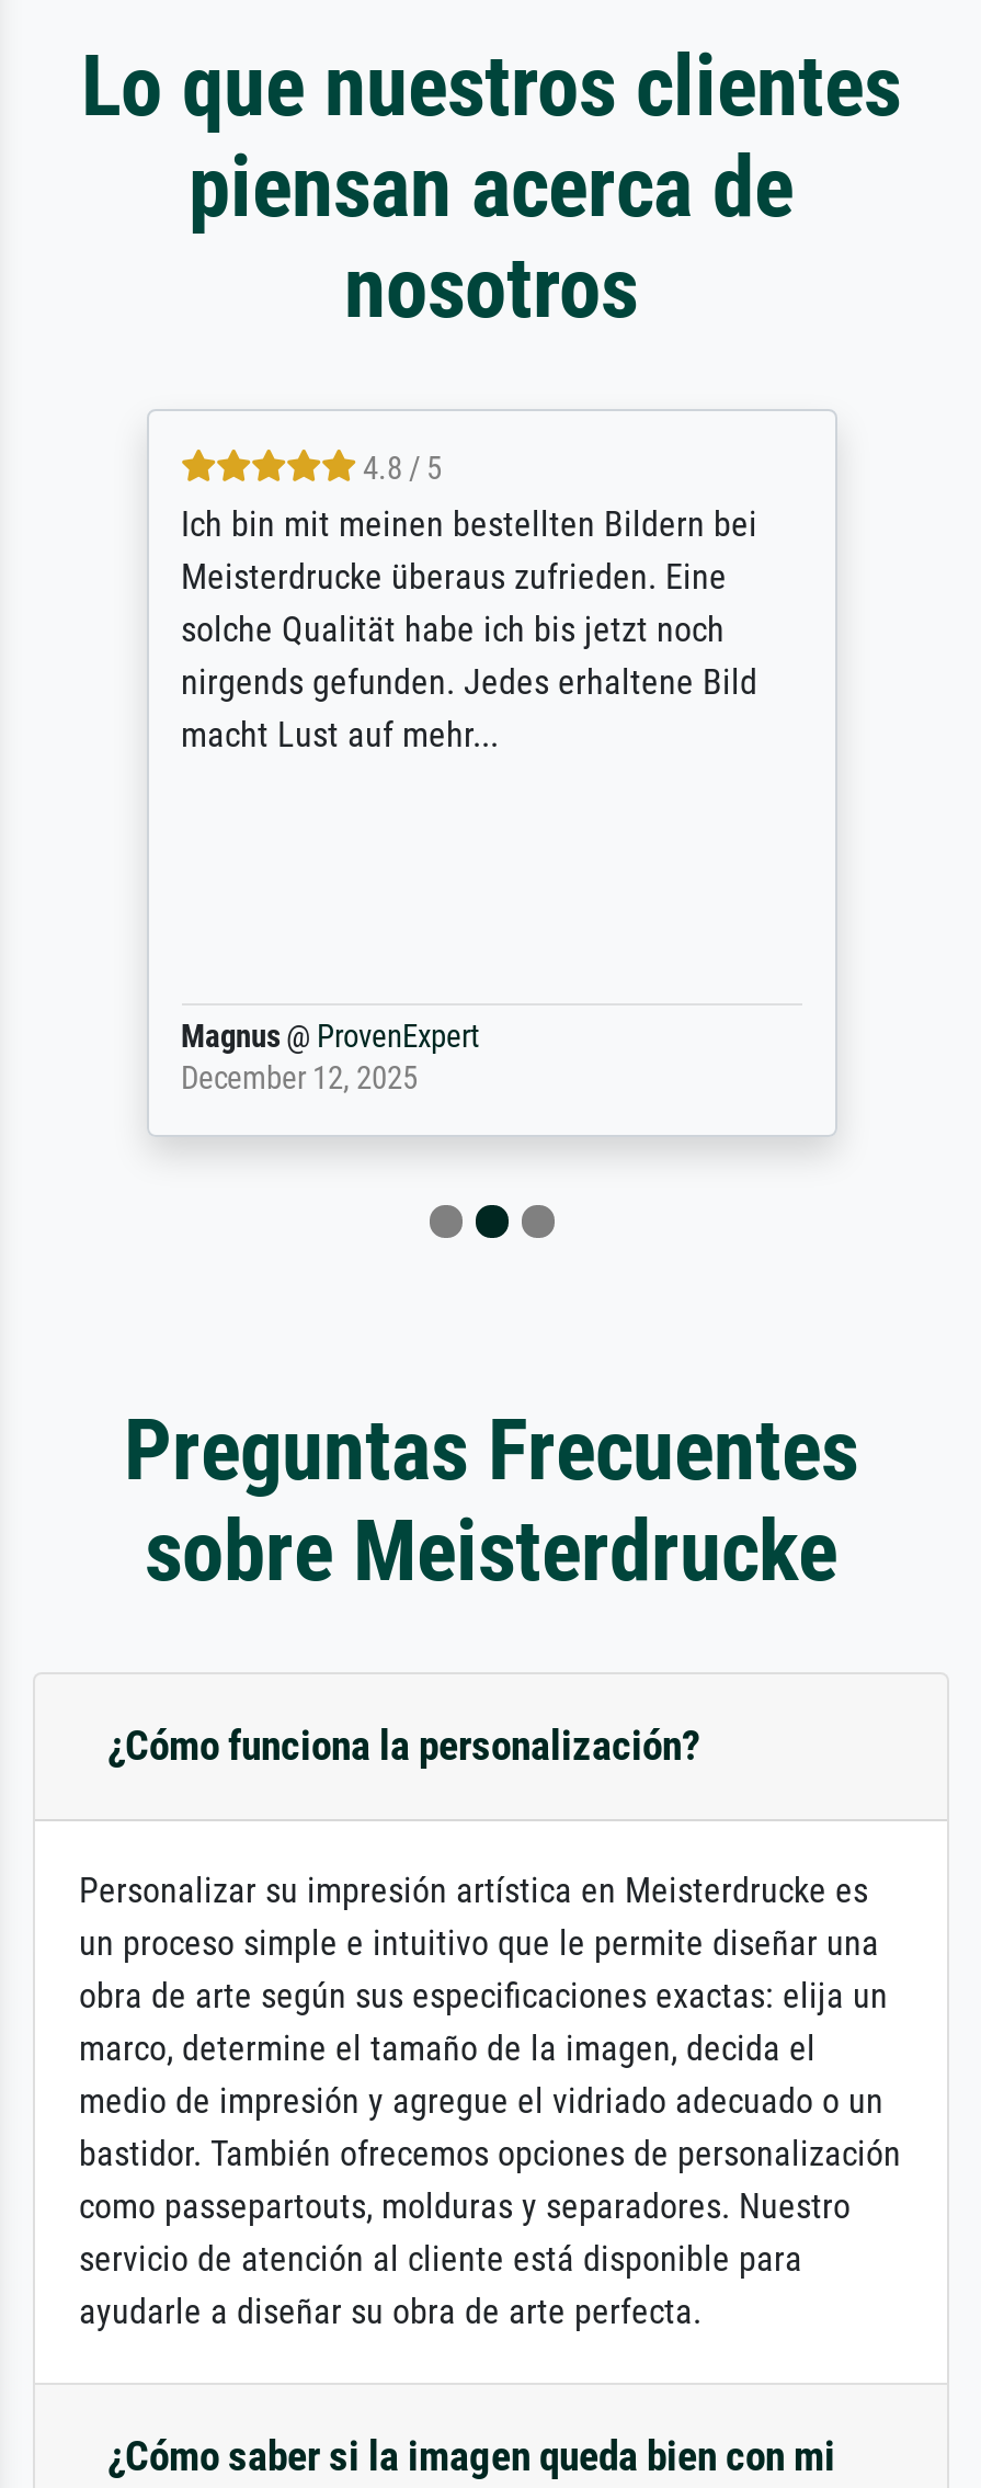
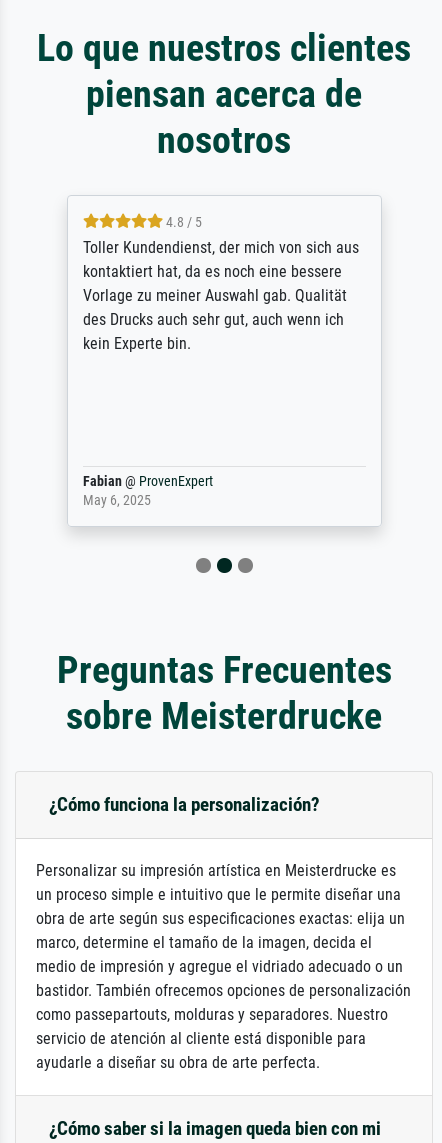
[181,503,757,755] Ich bin mit meinen bestellten Bildern bei | Meisterdrucke überaus zufrieden. Eine | solche Qualität habe ich bis jetzt noch | nirgends gefunden. Jedes erhaltene Bild | macht Lust auf mehr... -> [82,238,358,353] Toller Kundendienst, der mich von sich aus | kontaktiert hat, da es noch eine bessere | Vorlage zu meiner Auswahl gab. Qualität | des Drucks auch sehr gut, auch wenn ich | kein Experte bin.
[181,1018,479,1097] Magnus @ ProvenExpert | December 12, 2025 -> [82,473,212,509] Fabian @ ProvenExpert | May 6, 2025

